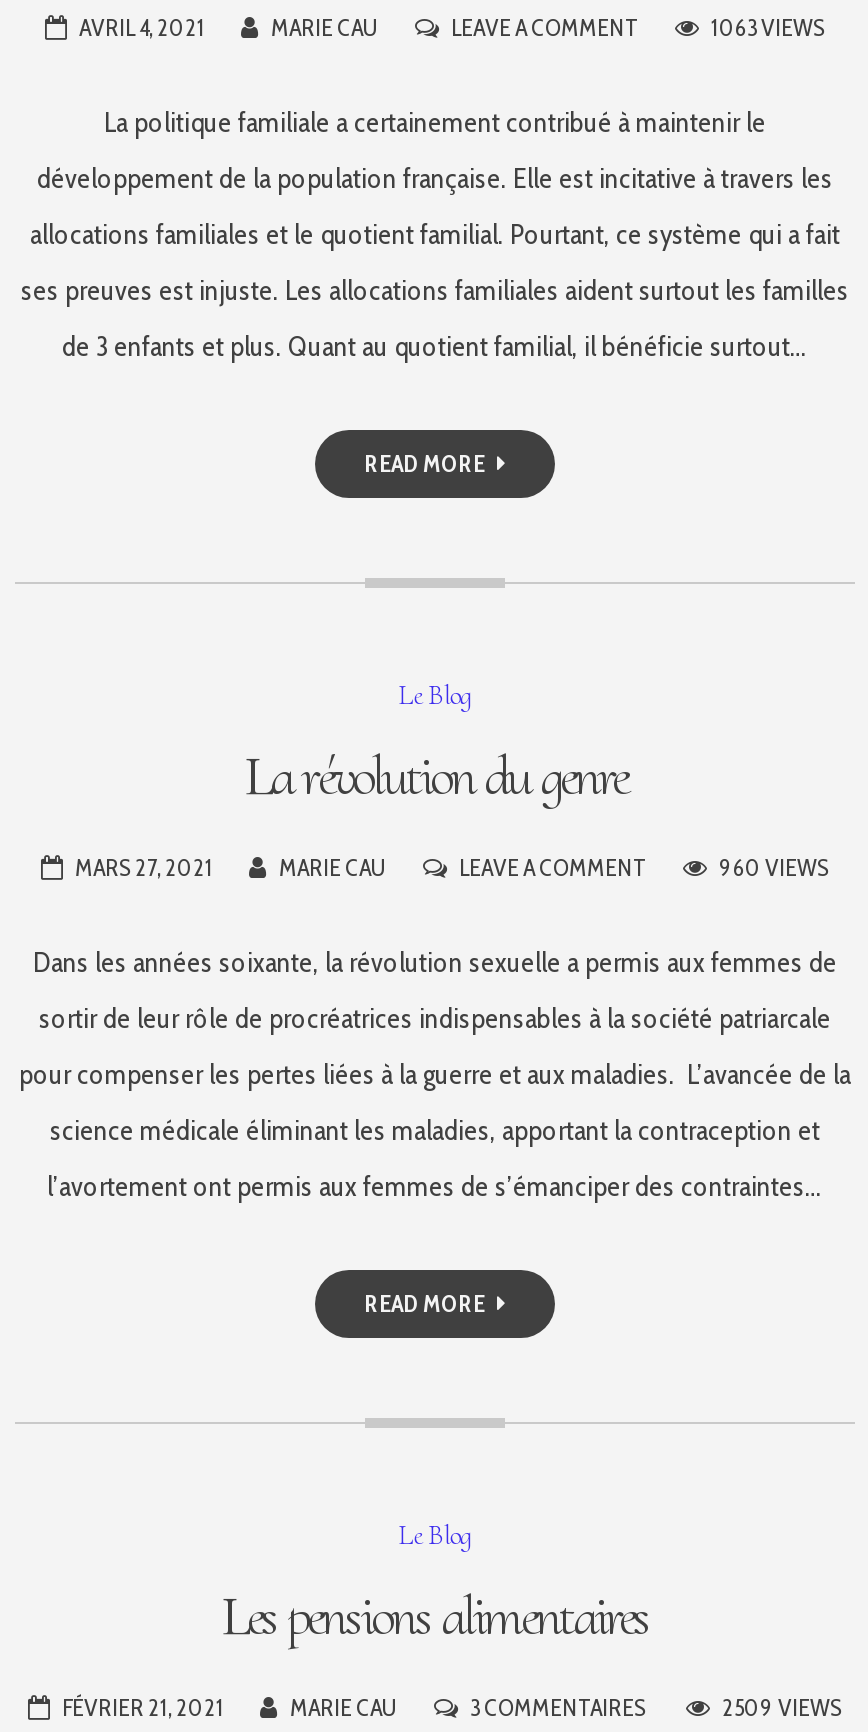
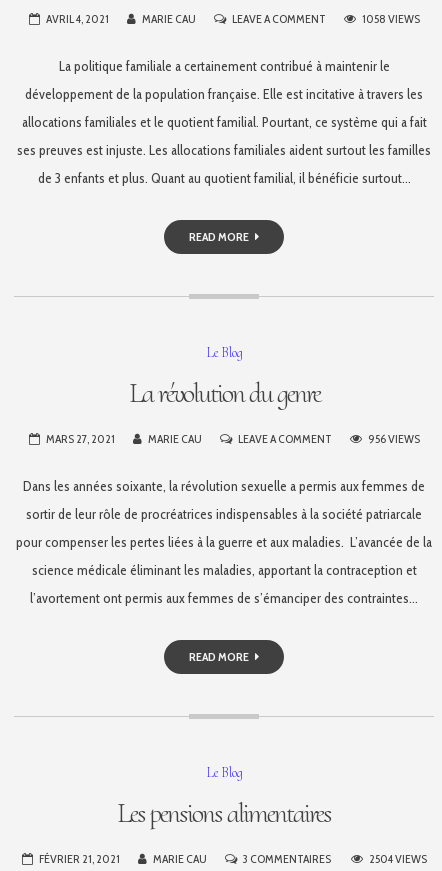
[711,11,825,41] 1063 VIEWS -> [361,10,419,25] 1058 VIEWS
[719,851,829,881] 960 VIEWS -> [367,430,419,445] 956 VIEWS
[722,1691,842,1721] 2509 VIEWS -> [368,850,426,865] 2504 VIEWS

